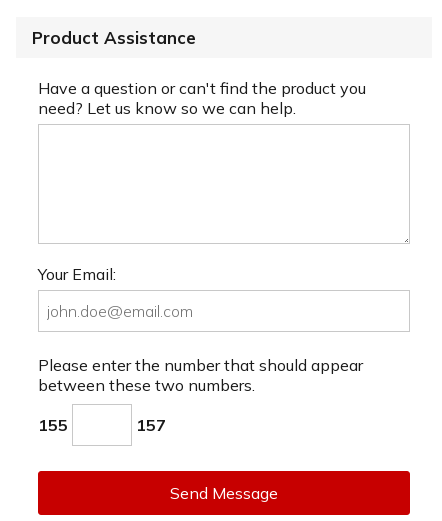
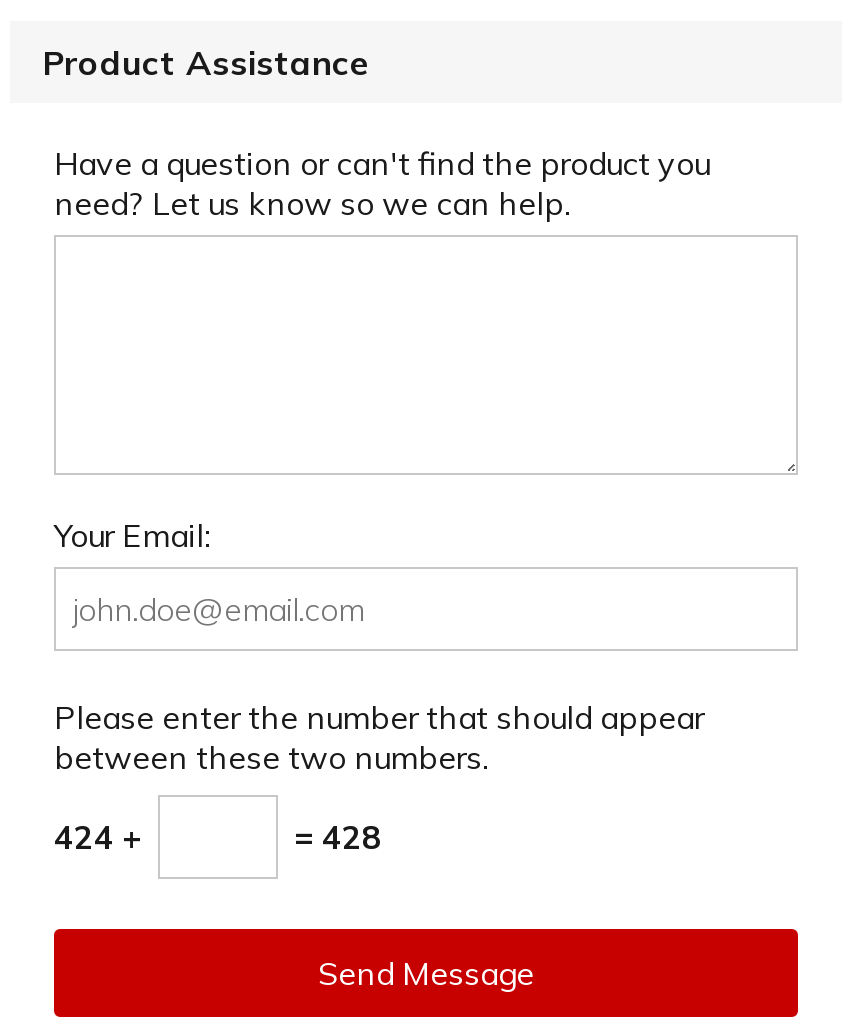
[38,415,166,435] 155 | 157 -> [54,818,382,858] 424 + | = 428

